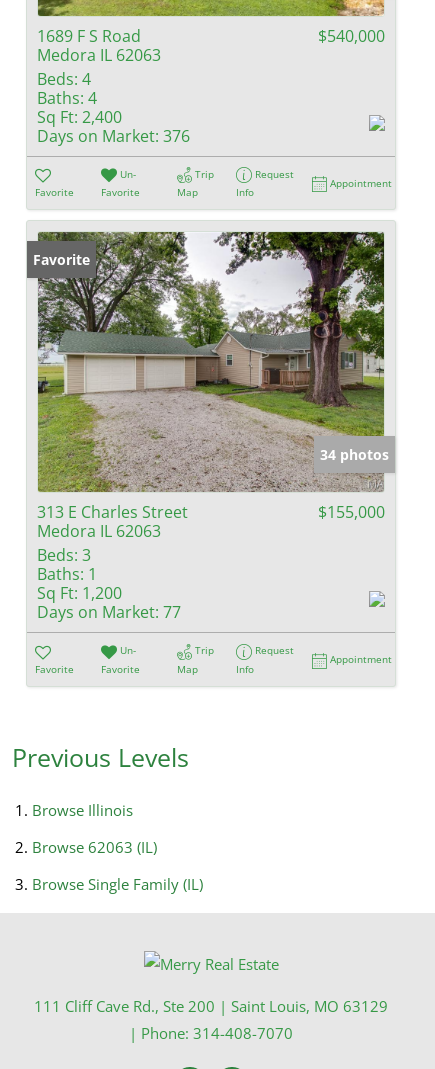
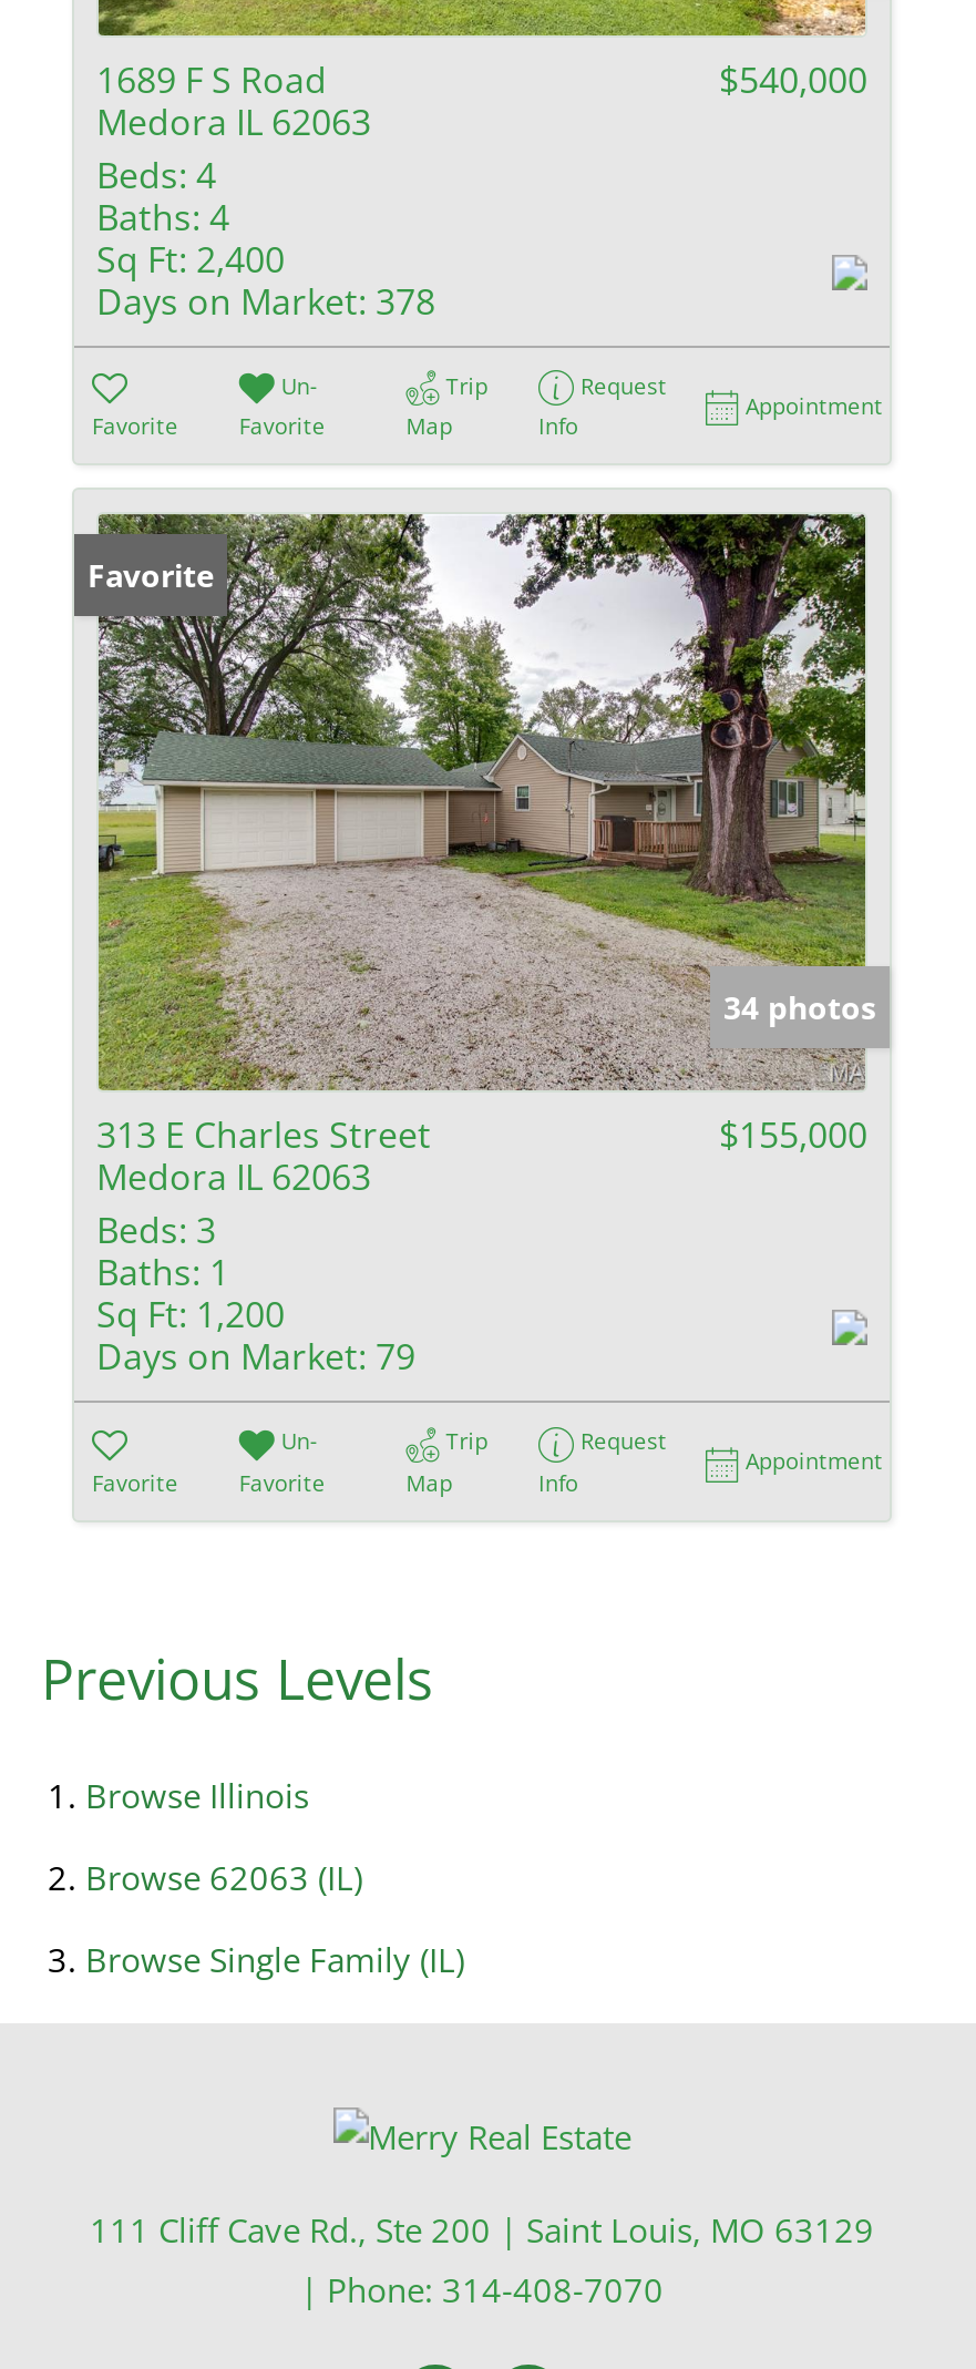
[37,125,190,147] Days on Market: 376 -> [96,277,435,326] Days on Market: 378
[37,601,181,623] Days on Market: 77 -> [96,1333,415,1381] Days on Market: 79

